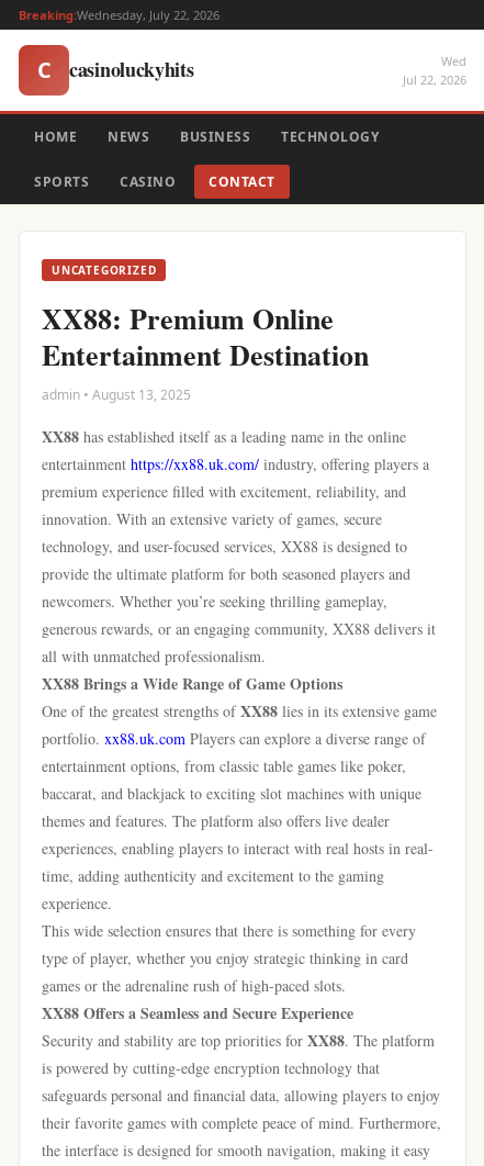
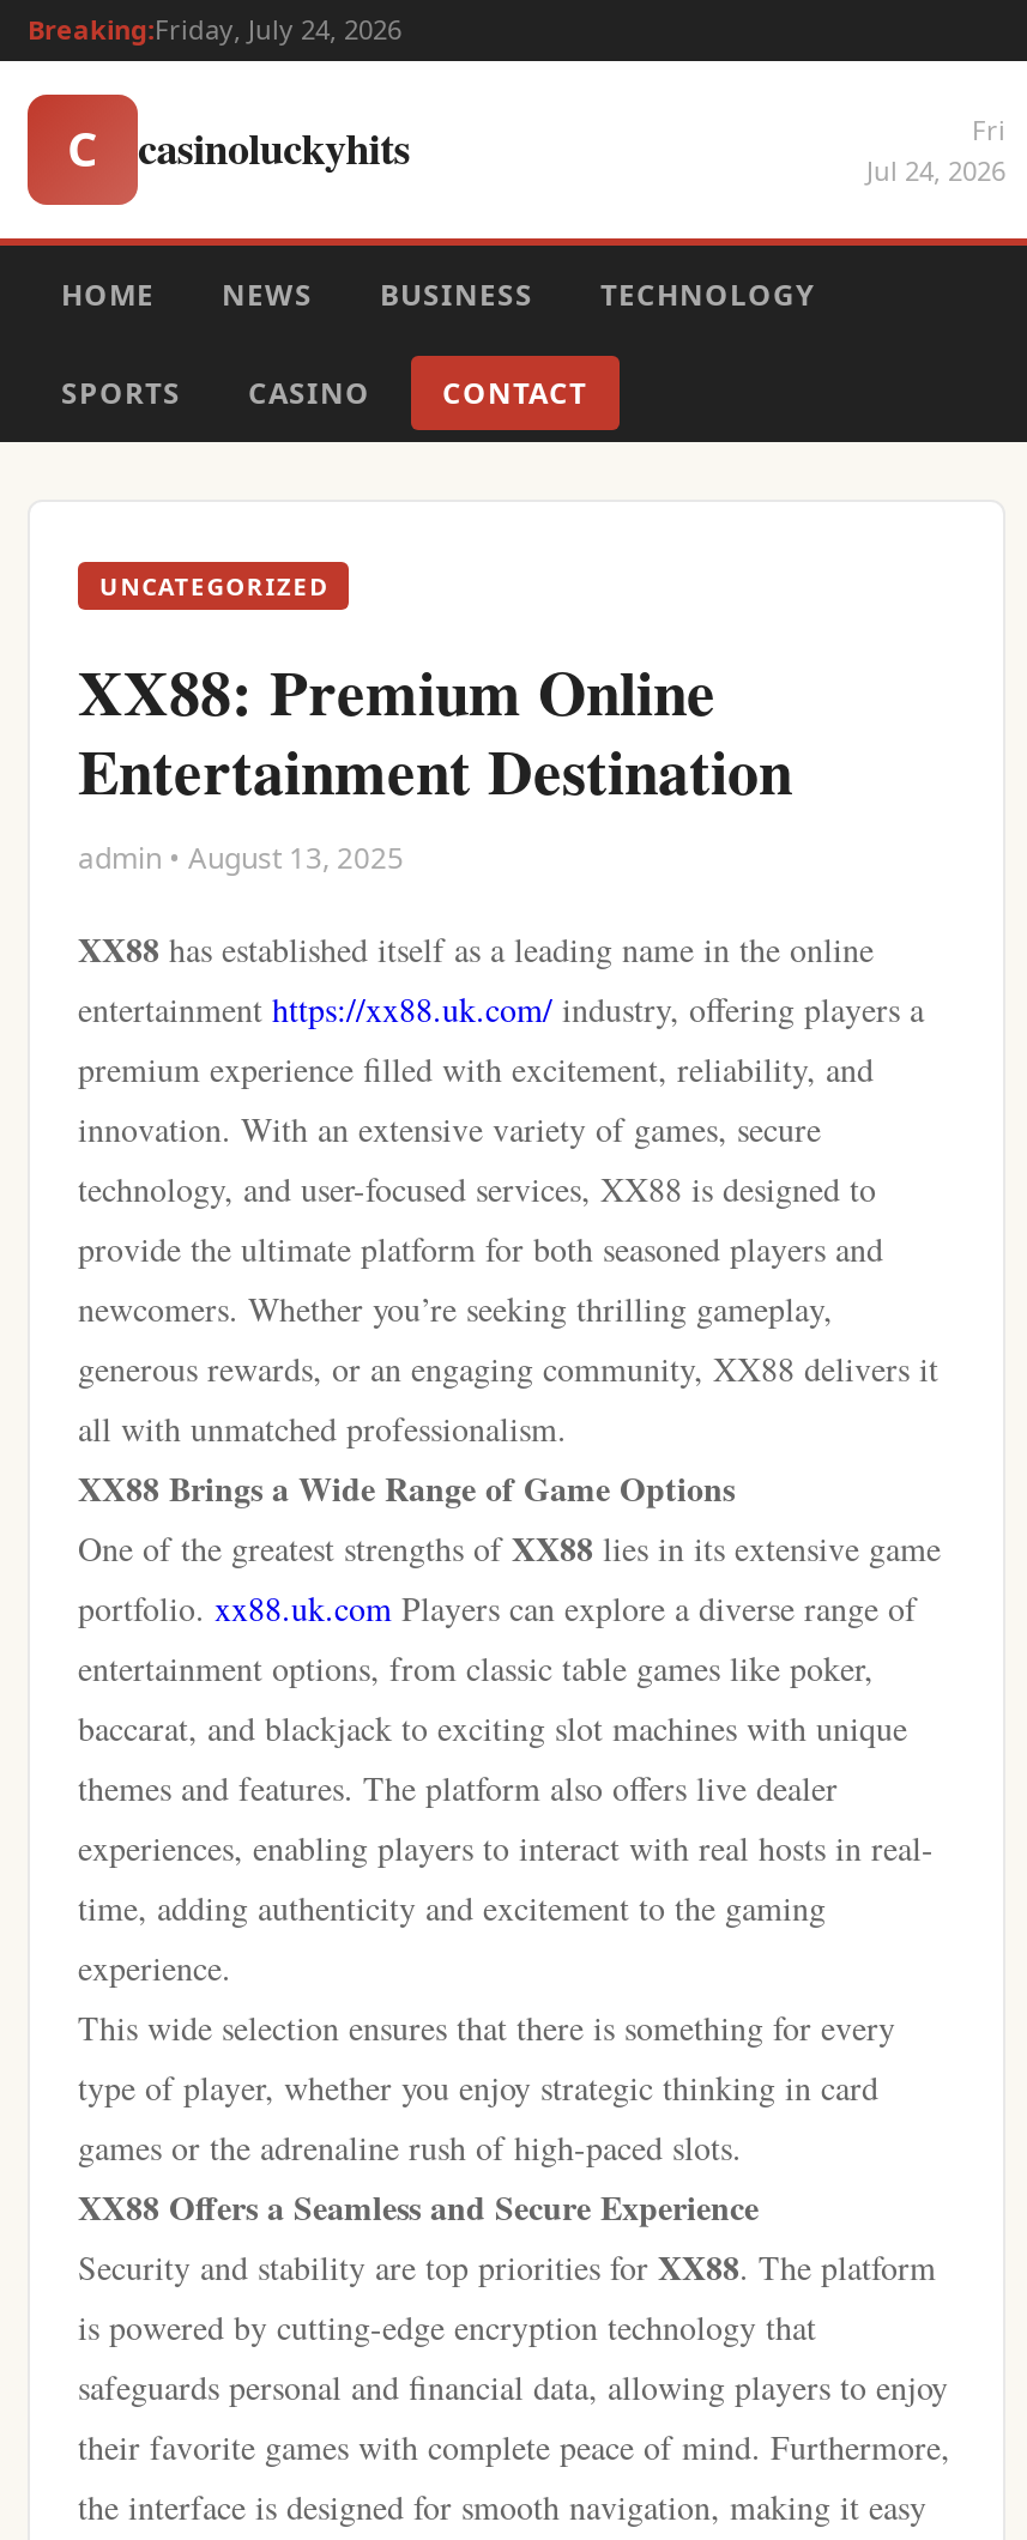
[19,7,220,23] Breaking:Wednesday, July 22, 2026 -> [28,11,401,47] Breaking:Friday, July 24, 2026
[403,53,466,88] Wed | Jul 22, 2026 -> [866,111,1005,188] Fri | Jul 24, 2026

